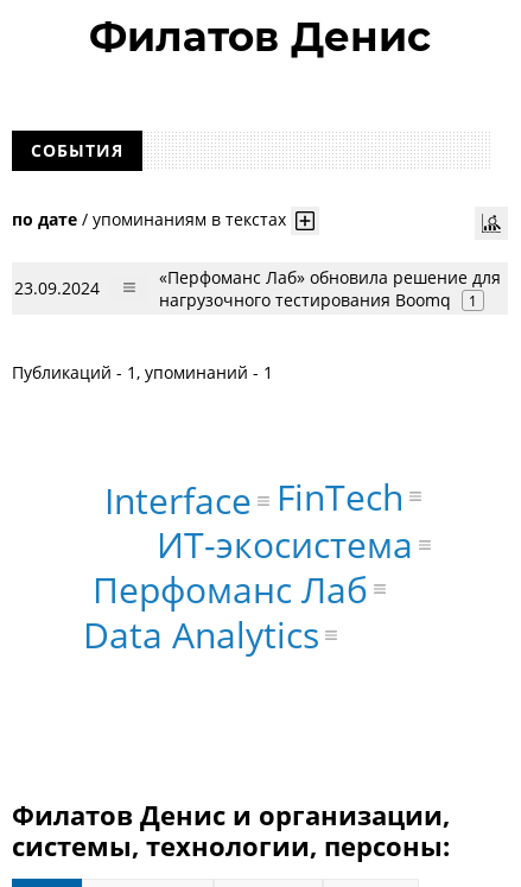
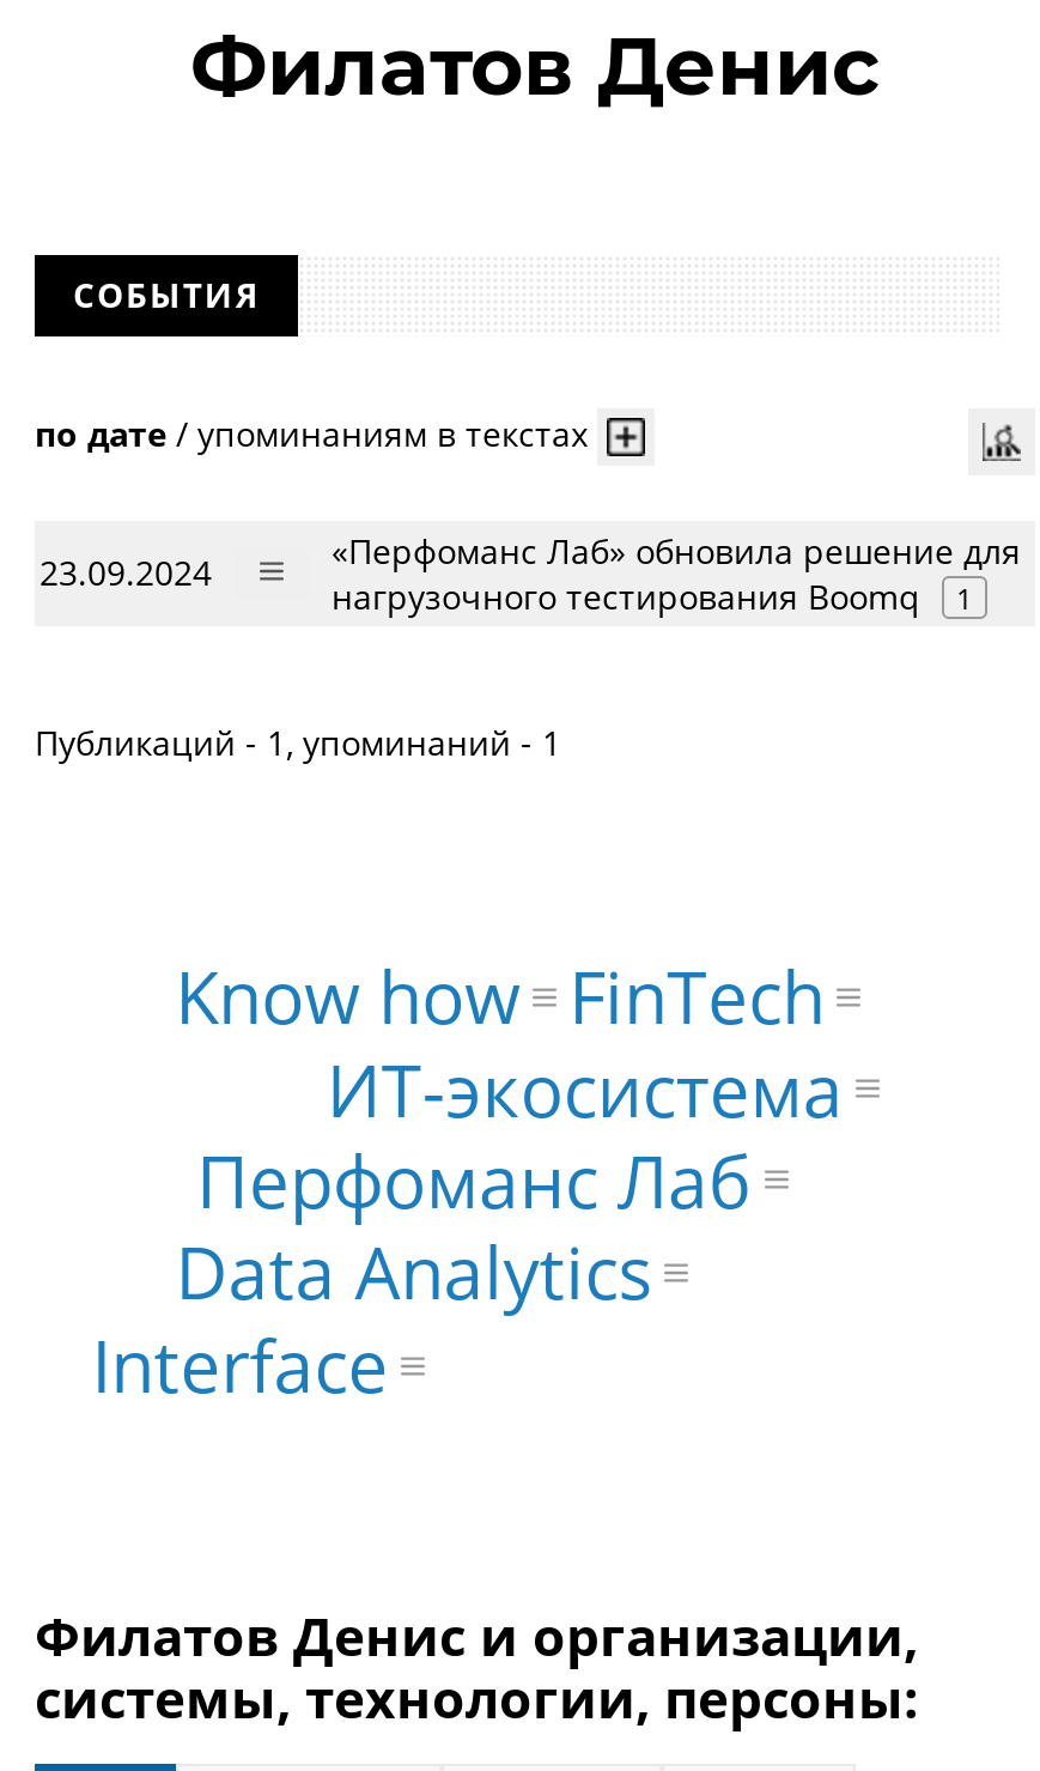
moved [105,476,252,525] -> [91,1317,388,1415]: Interface
none -> [175,948,520,1046] Know how

